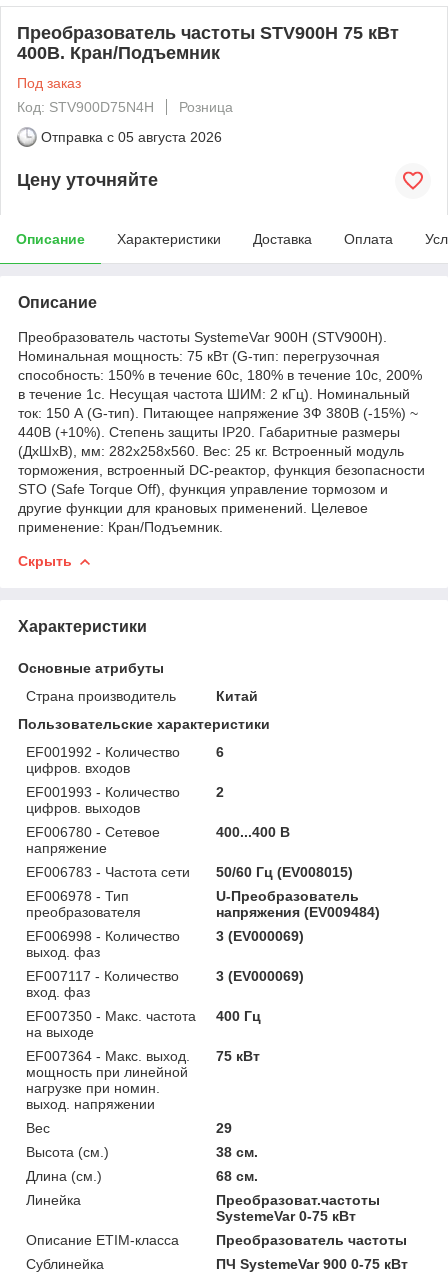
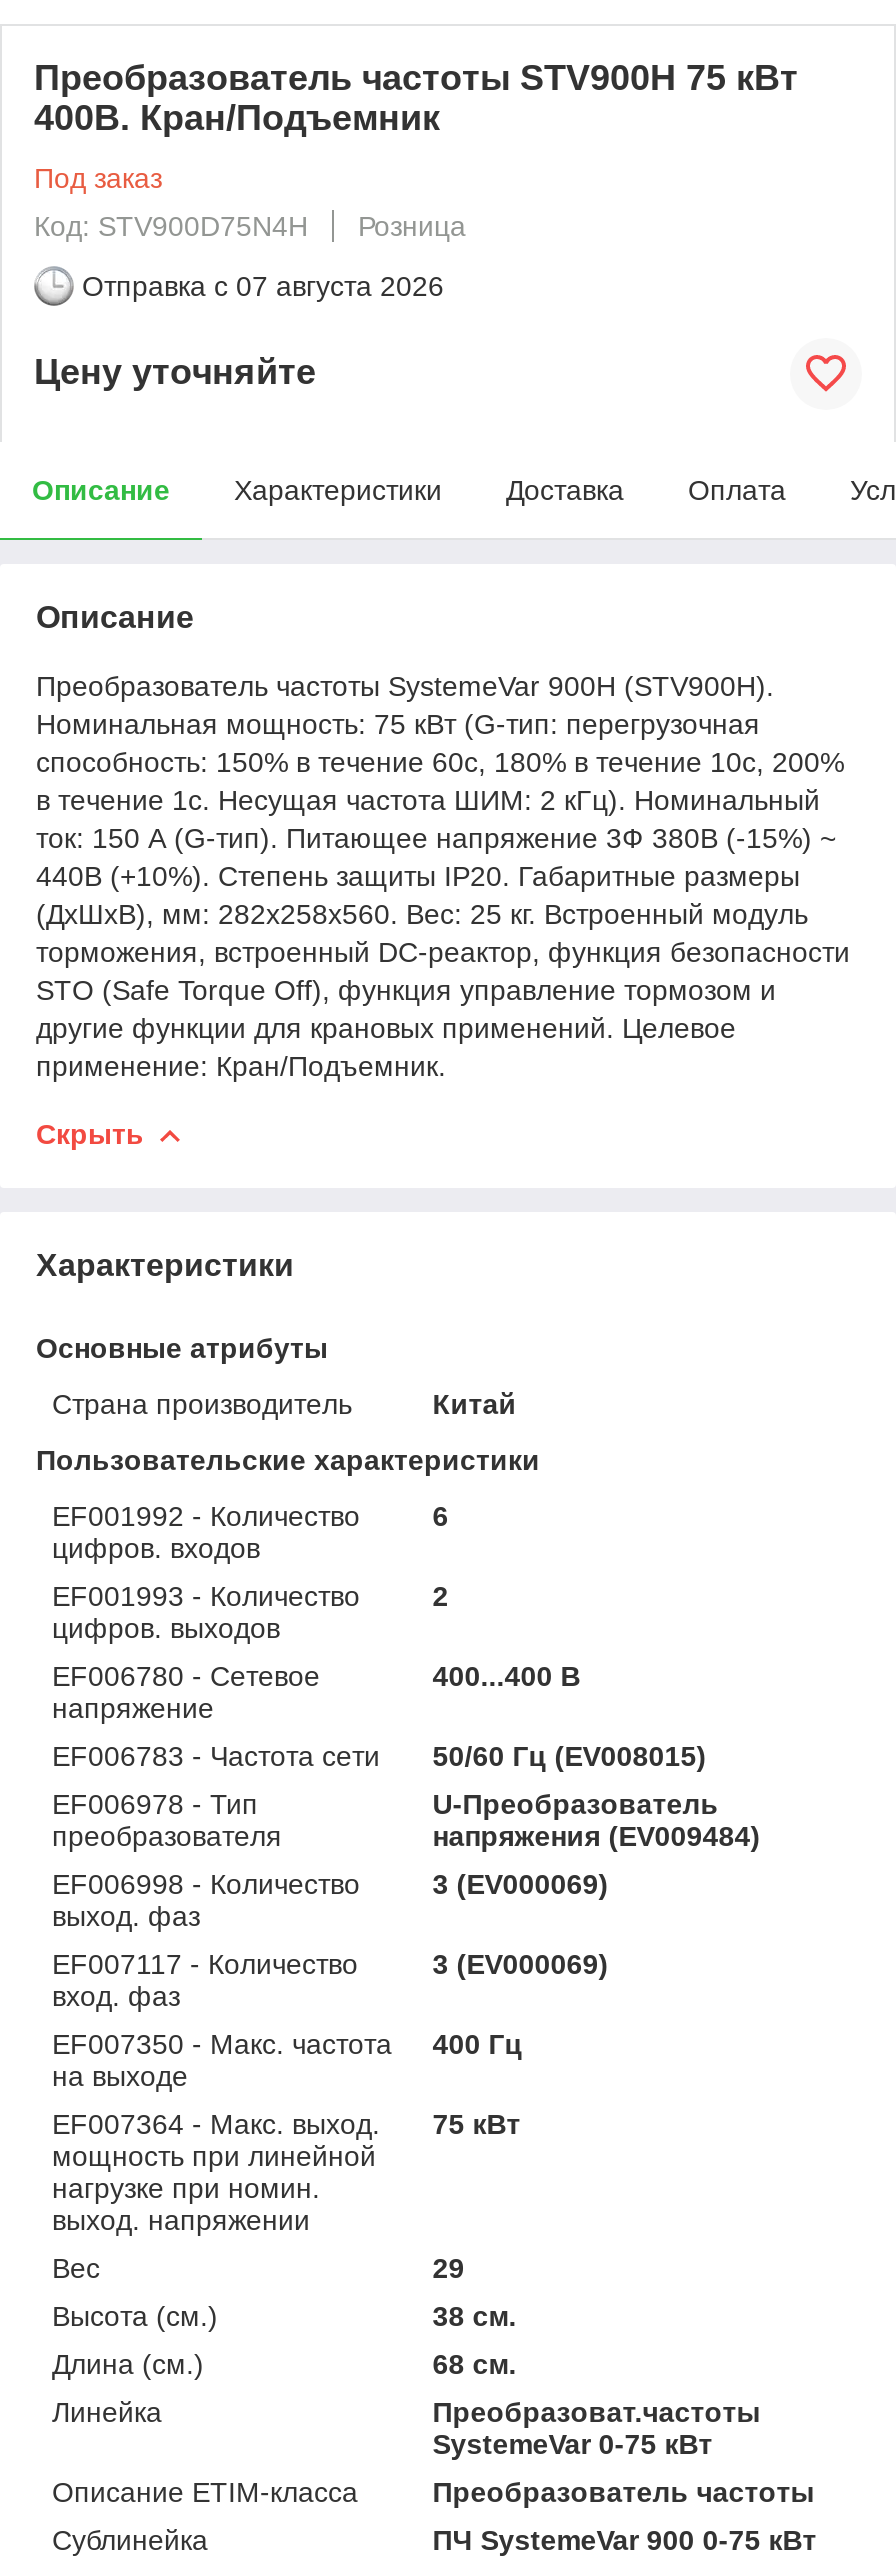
[41,129,222,145] Отправка с 05 августа 2026 -> [82,270,444,302] Отправка с 07 августа 2026

